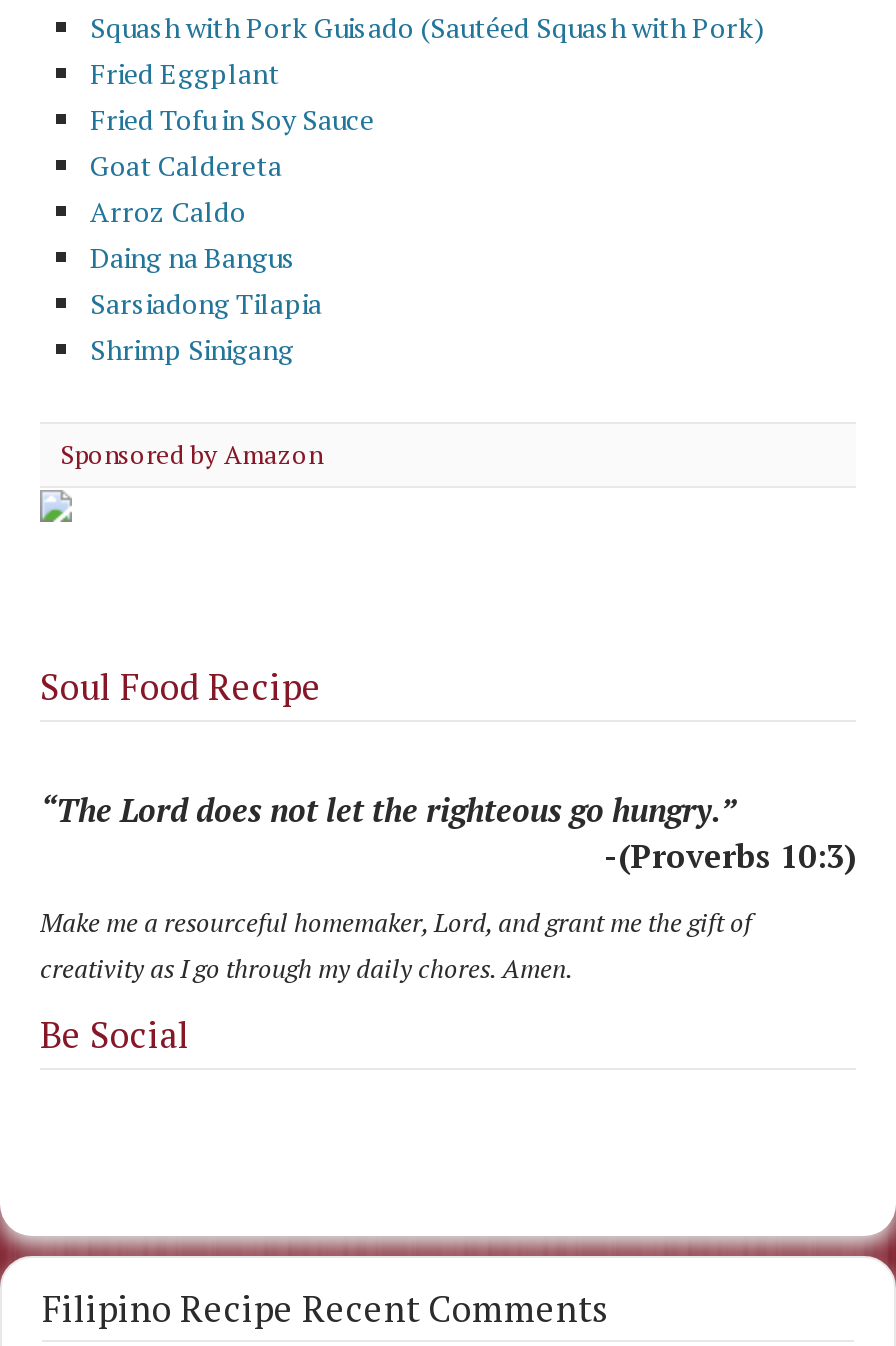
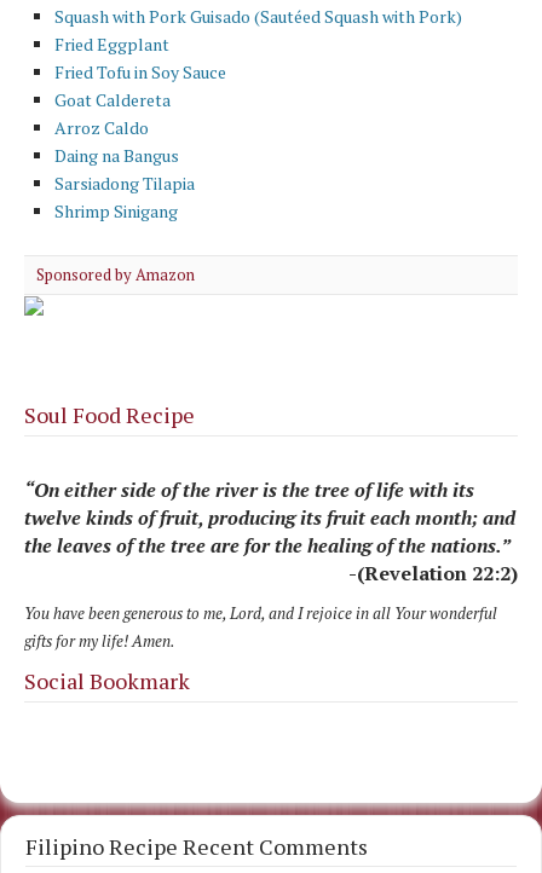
[40,787,856,877] “The Lord does not let the righteous go hungry.” | -(Proverbs 10:3) -> [24,476,518,586] “On either side of the river is the tree of life with its | twelve kinds of fruit, producing its fruit each month; and | the leaves of the tree are for the healing of the nations.” | -(Revelation 22:2)
[40,903,752,985] Make me a resourceful homemaker, Lord, and grant me the gift of | creativity as I go through my daily chores. Amen. -> [24,602,497,651] You have been generous to me, Lord, and I rejoice in all Your wonderful | gifts for my life! Amen.
[40,1009,190,1057] Be Social -> [24,666,190,695] Social Bookmark

